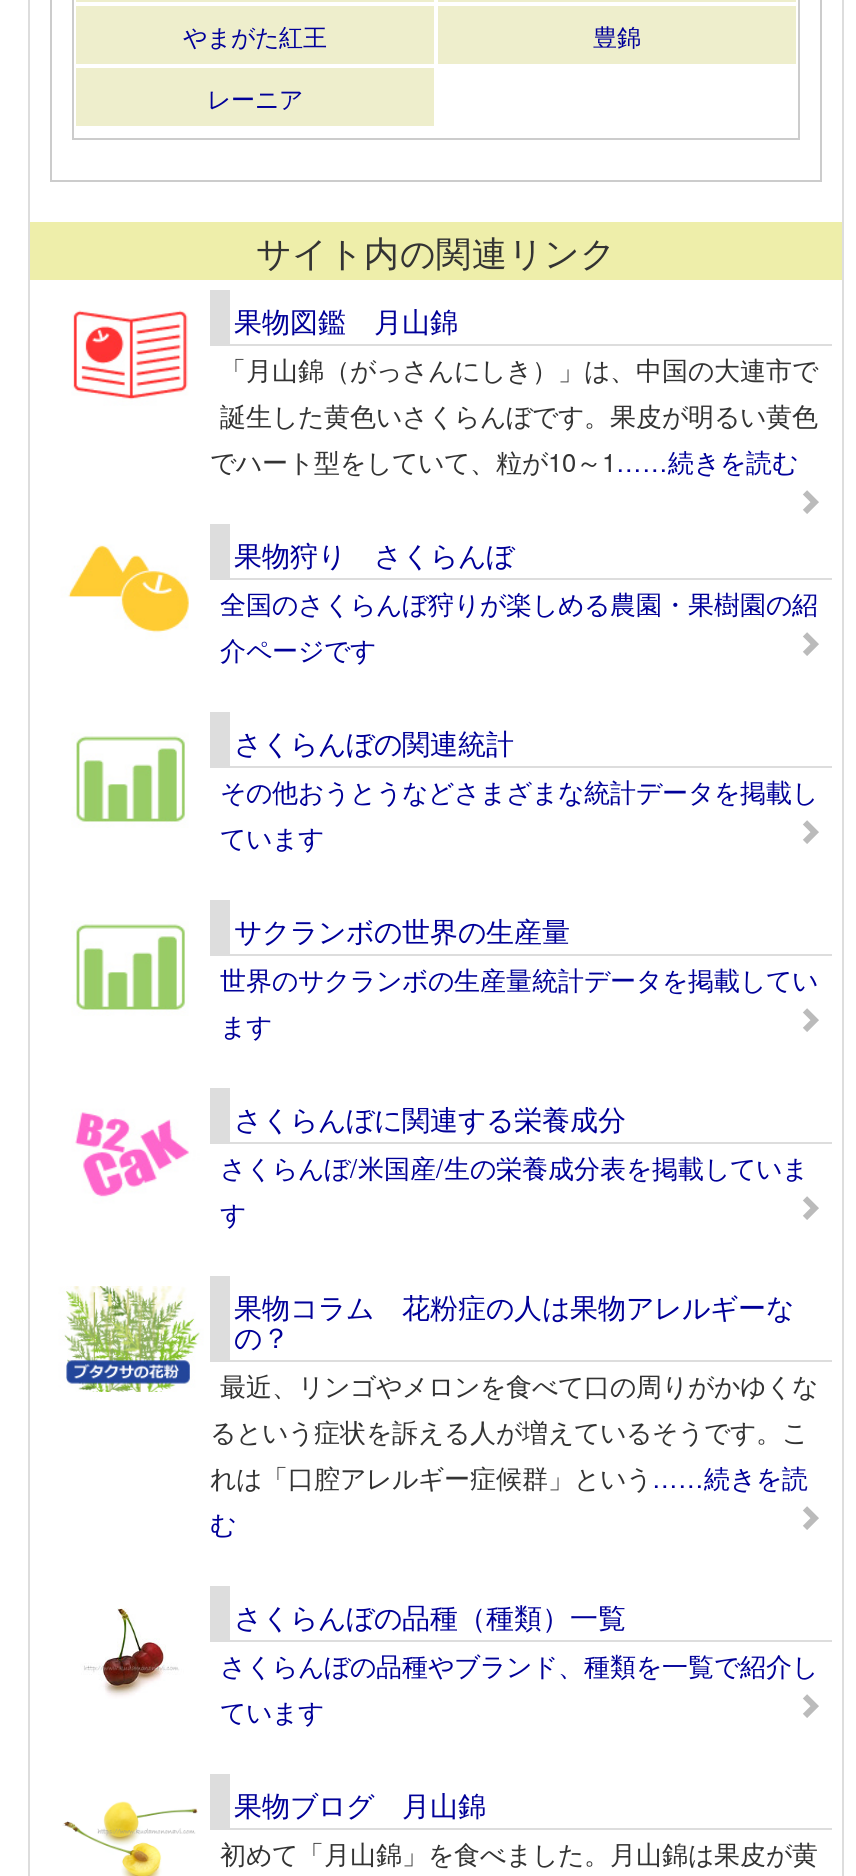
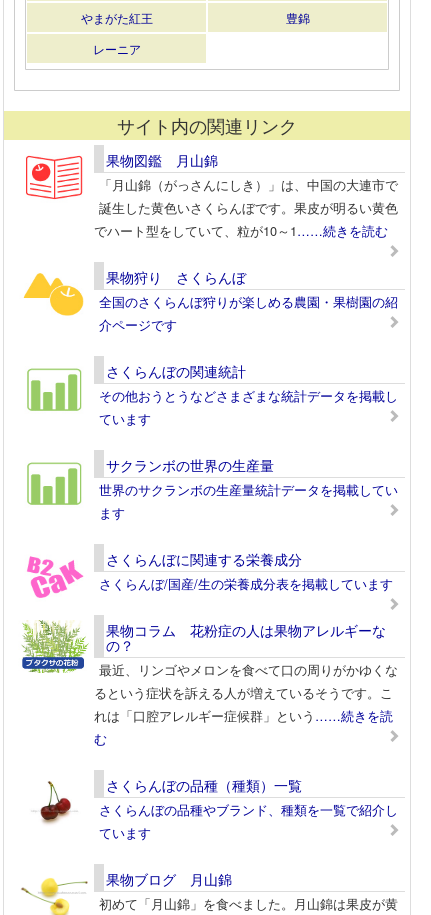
[220,1148,808,1232] さくらんぼ/米国産/生の栄養成分表を掲載していま | す -> [99,574,393,593] さくらんぼ/国産/生の栄養成分表を掲載しています

